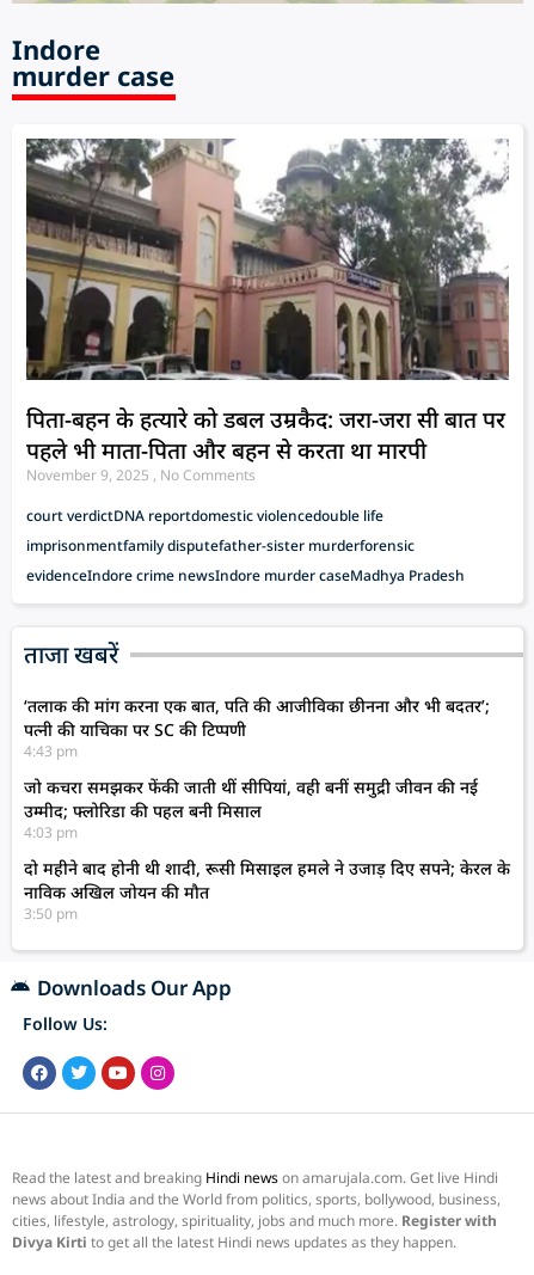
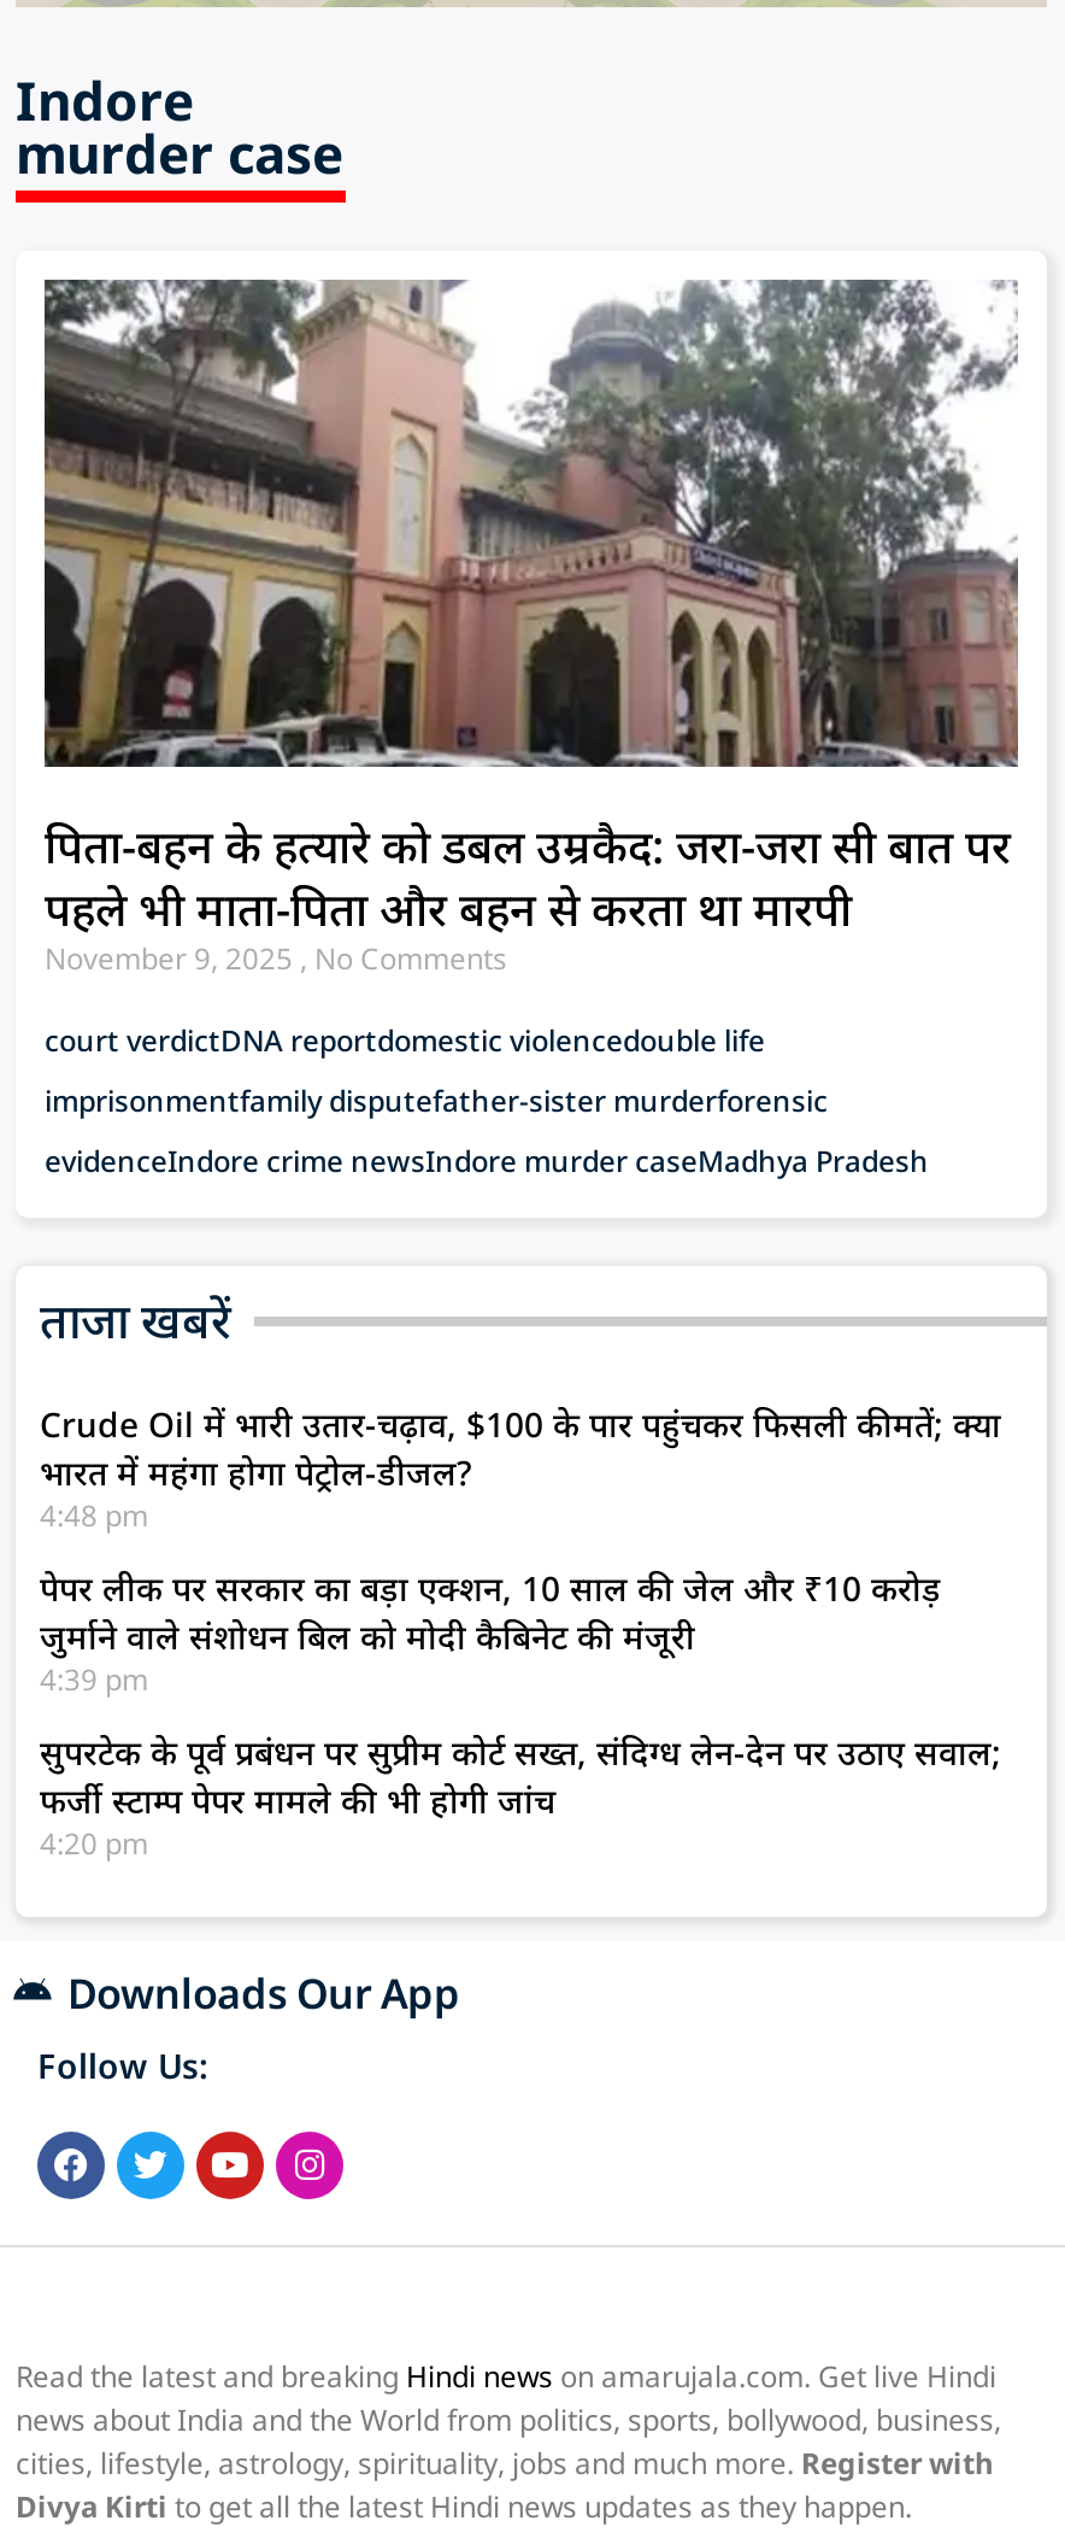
[24,694,490,761] ‘तलाक की मांग करना एक बात, पति की आजीविका छीनना और भी बदतर’; | पत्नी की याचिका पर SC की टिप्पणी | 4:43 pm -> [40,1400,1001,1535] Crude Oil में भारी उतार-चढ़ाव, $100 के पार पहुंचकर फिसली कीमतें; क्या | भारत में महंगा होगा पेट्रोल-डीजल? | 4:48 pm
[24,775,478,842] जो कचरा समझकर फेंकी जाती थीं सीपियां, वही बनीं समुद्री जीवन की नई | उम्मीद; फ्लोरिडा की पहल बनी मिसाल | 4:03 pm -> [40,1564,941,1699] पेपर लीक पर सरकार का बड़ा एक्शन, 10 साल की जेल और ₹10 करोड़ | जुर्माने वाले संशोधन बिल को मोदी कैबिनेट की मंजूरी | 4:39 pm
[24,856,510,923] दो महीने बाद होनी थी शादी, रूसी मिसाइल हमले ने उजाड़ दिए सपने; केरल के | नाविक अखिल जोयन की मौत | 3:50 pm -> [40,1728,1001,1863] सुपरटेक के पूर्व प्रबंधन पर सुप्रीम कोर्ट सख्त, संदिग्ध लेन-देन पर उठाए सवाल; | फर्जी स्टाम्प पेपर मामले की भी होगी जांच | 4:20 pm

